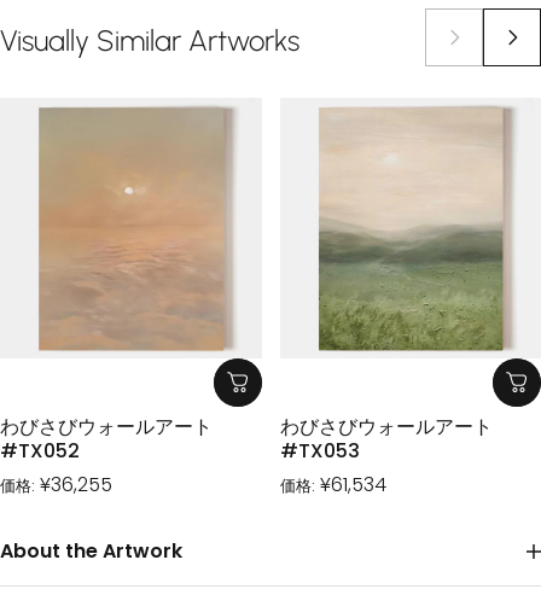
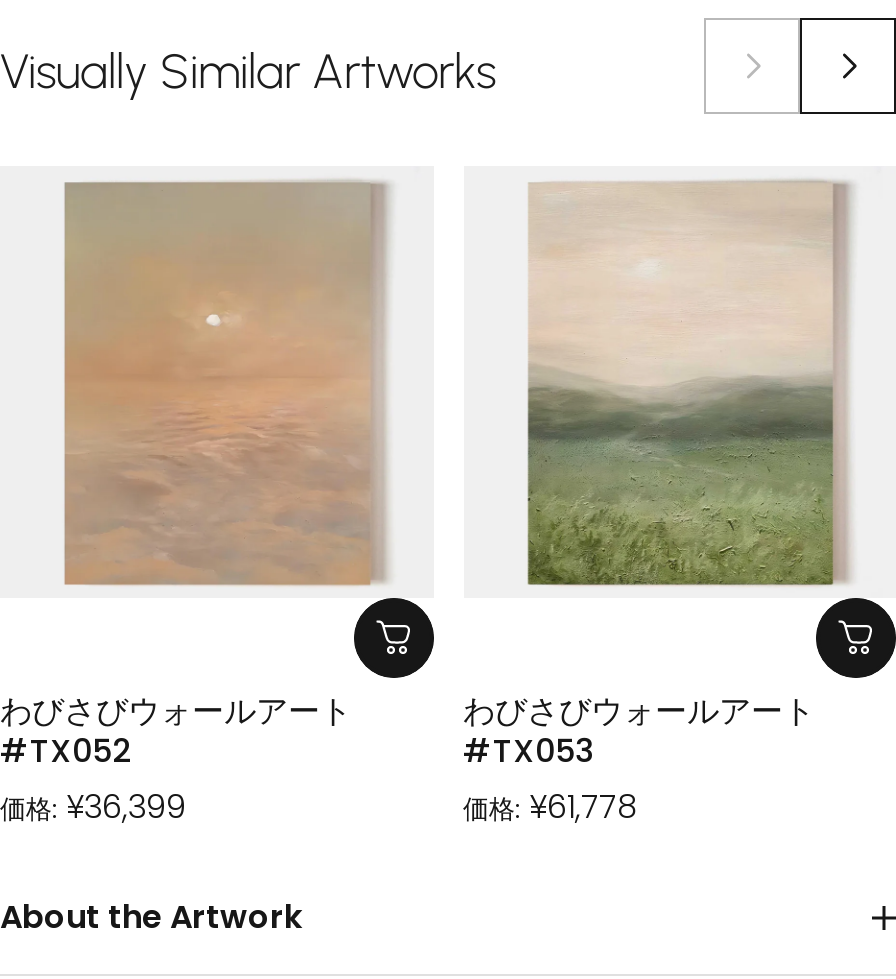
[0,471,112,499] 価格: ¥36,255 -> [0,785,186,831] 価格: ¥36,399
[280,471,386,499] 価格: ¥61,534 -> [463,785,637,831] 価格: ¥61,778

